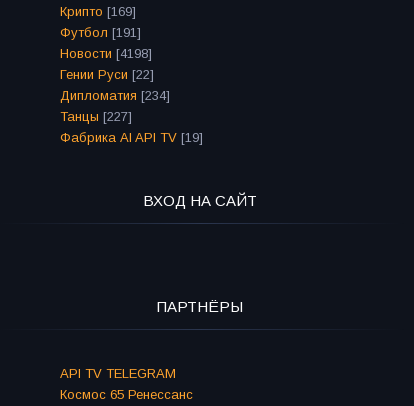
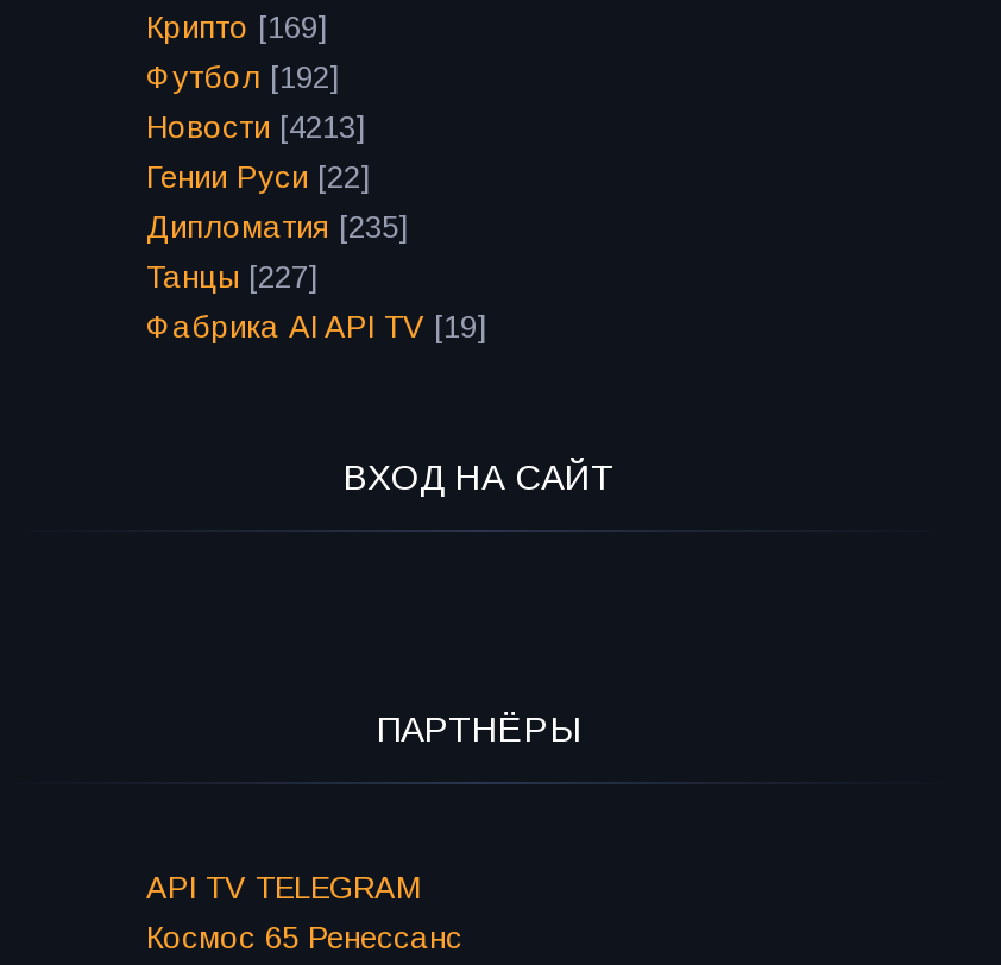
[60,25,141,40] Футбол [191] -> [146,60,339,95] Футбол [192]
[60,46,152,61] Новости [4198] -> [146,110,365,145] Новости [4213]
[60,88,170,103] Дипломатия [234] -> [146,209,408,245] Дипломатия [235]

